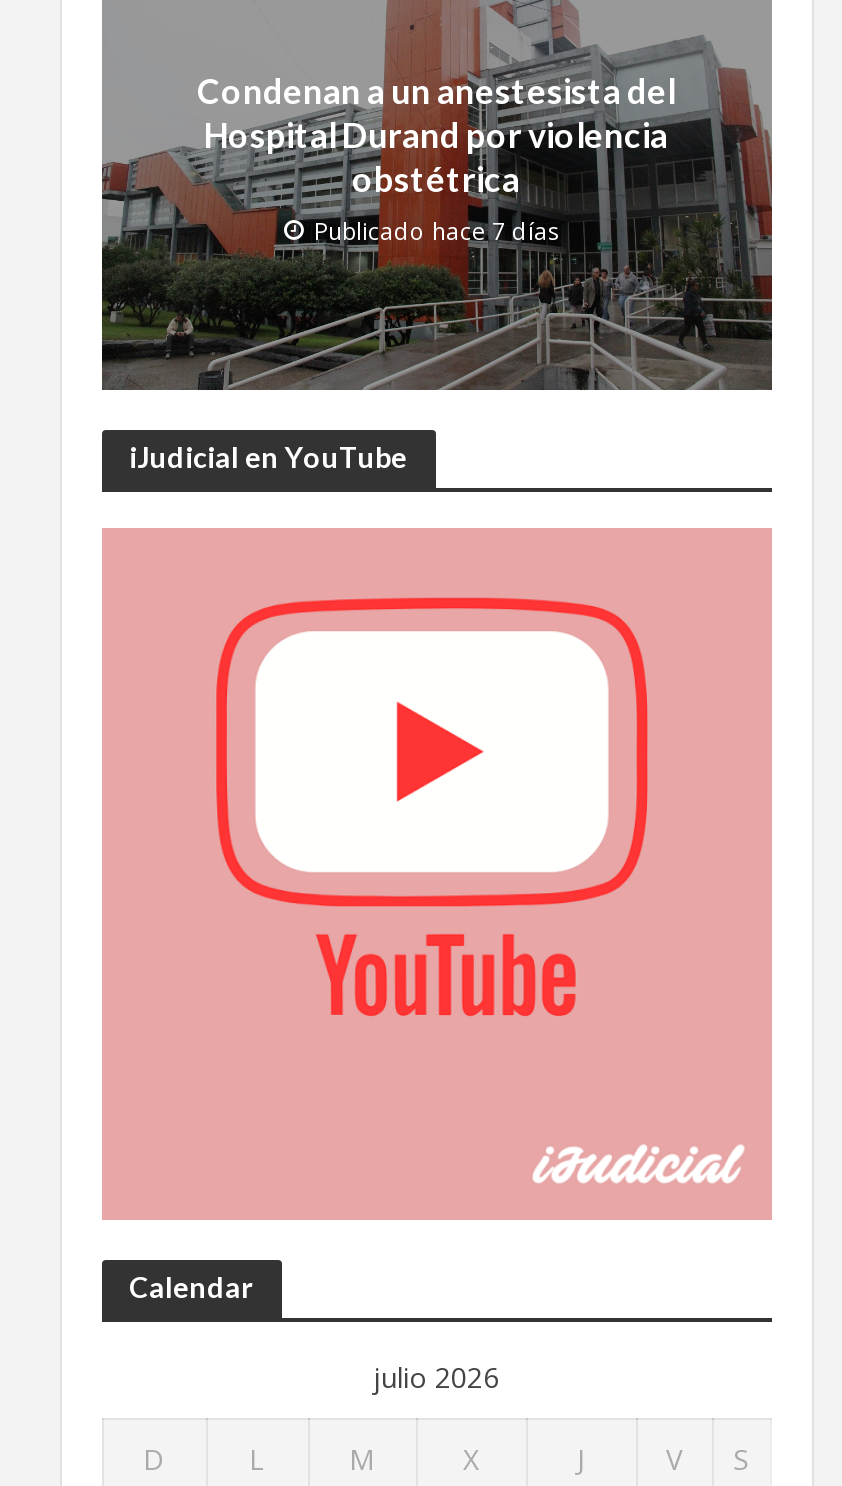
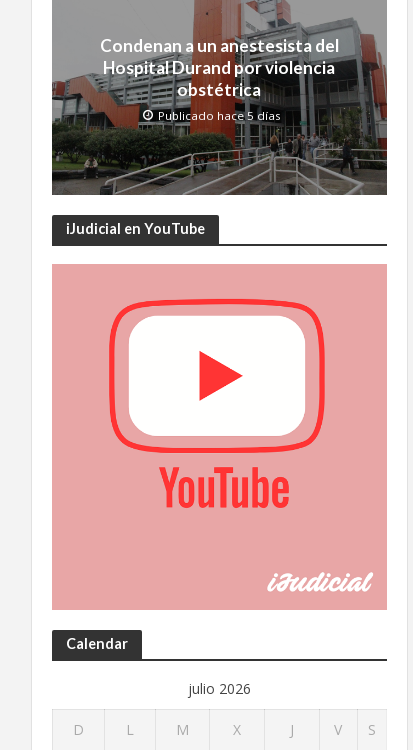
[314,217,560,247] Publicado hace 7 días -> [158,108,281,123] Publicado hace 5 días

